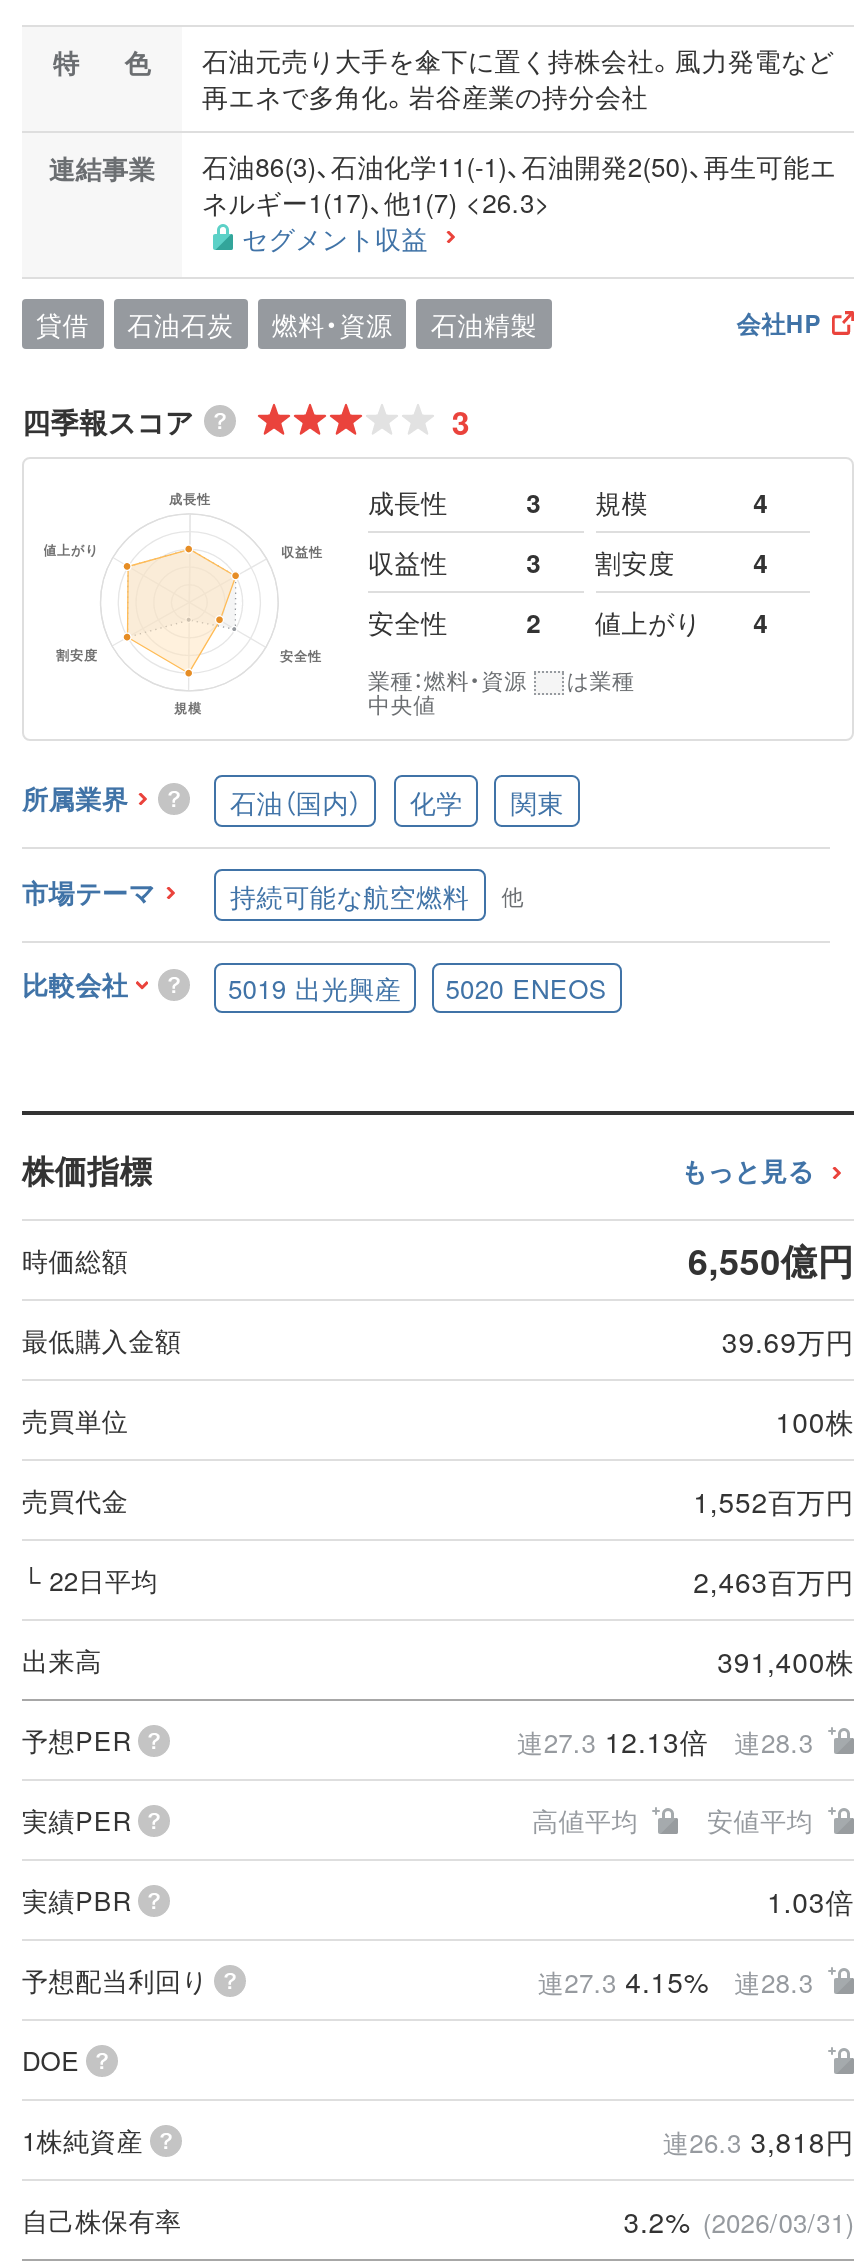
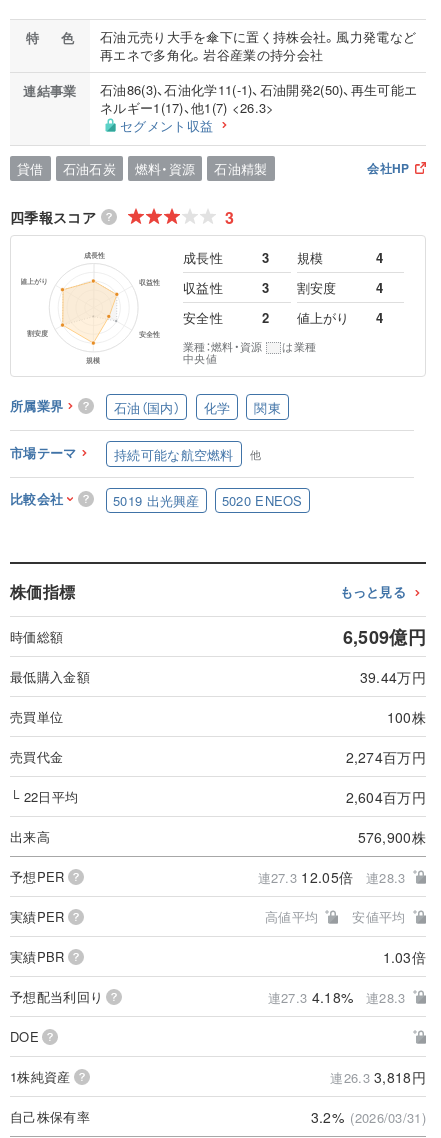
[688,1234,854,1286] 6,550億円 -> [343,623,426,649] 6,509億円
[722,1320,854,1360] 39.69万円 -> [360,666,426,686] 39.44万円
[693,1480,854,1520] 1,552百万円 -> [346,746,426,766] 2,274百万円
[693,1560,854,1600] 2,463百万円 -> [346,786,426,806] 2,604百万円
[717,1640,854,1680] 391,400株 -> [358,826,426,846] 576,900株
[517,1720,813,1760] 連27.3 12.13倍 連28.3 -> [257,866,406,886] 連27.3 12.05倍 連28.3
[538,1960,813,2000] 連27.3 4.15% 連28.3 -> [268,986,406,1006] 連27.3 4.18% 連28.3

